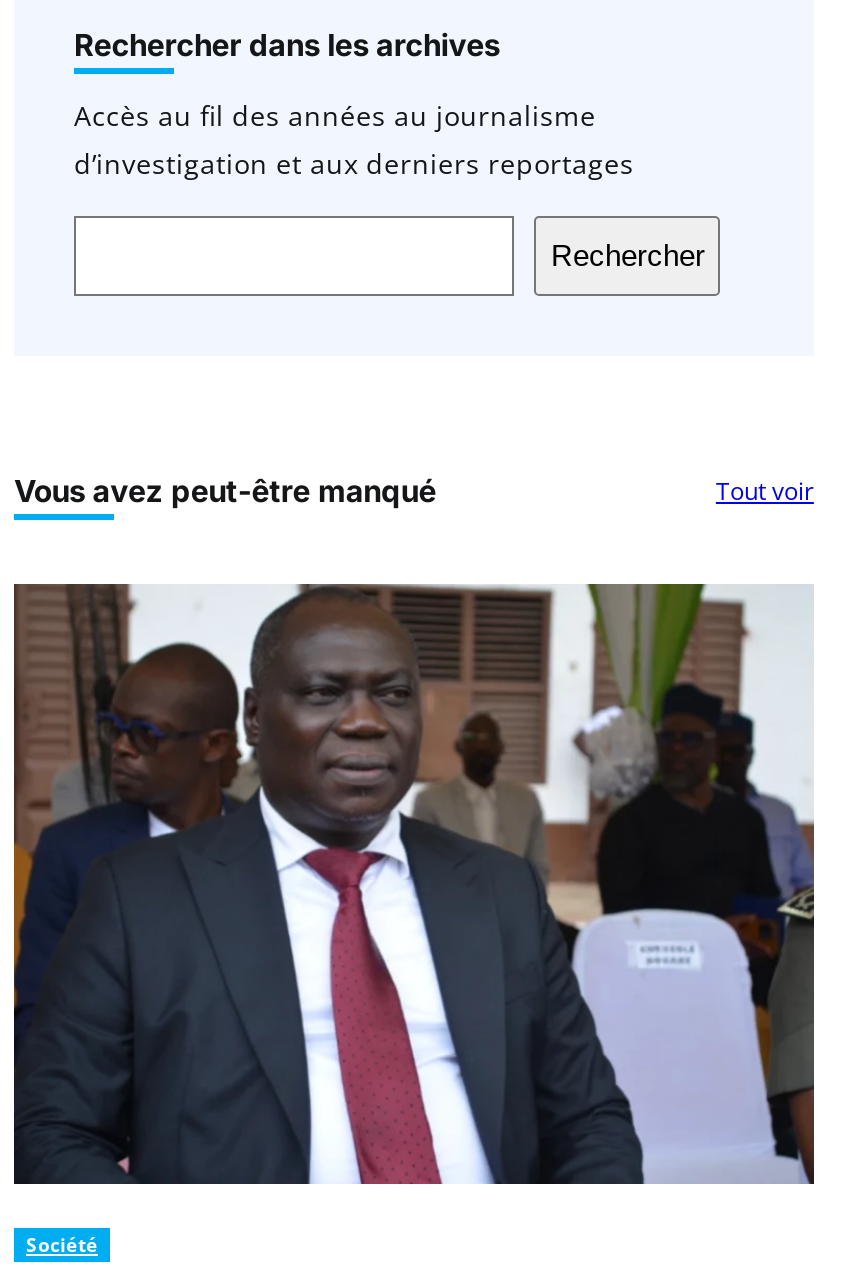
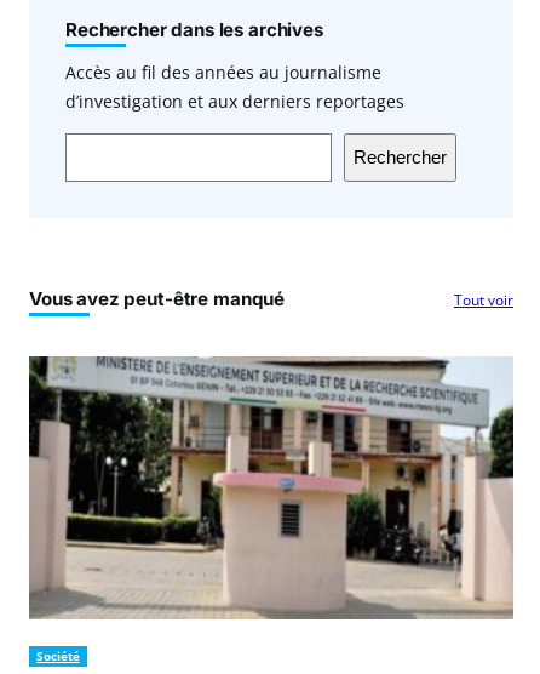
[12,582,814,1186] [image] -> [29,356,515,621] [image]

